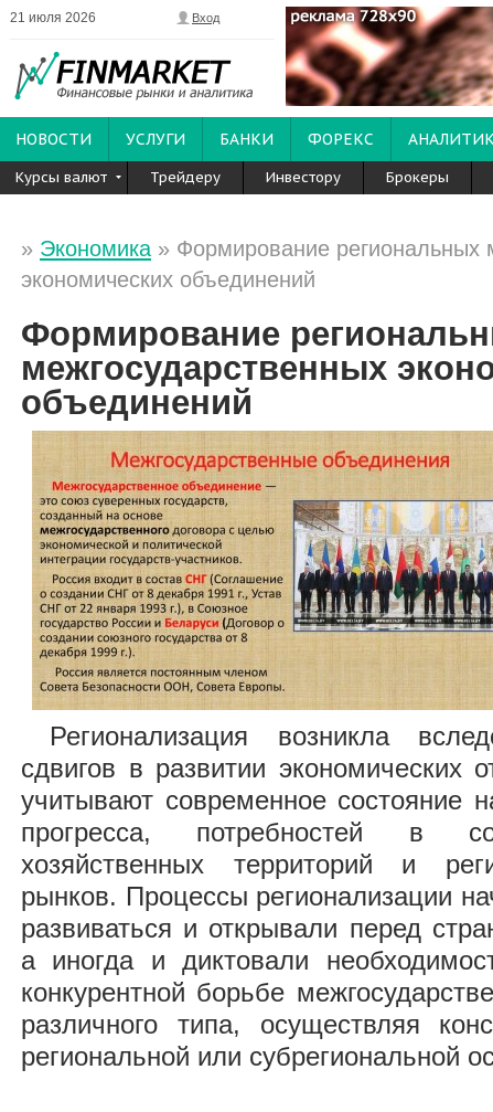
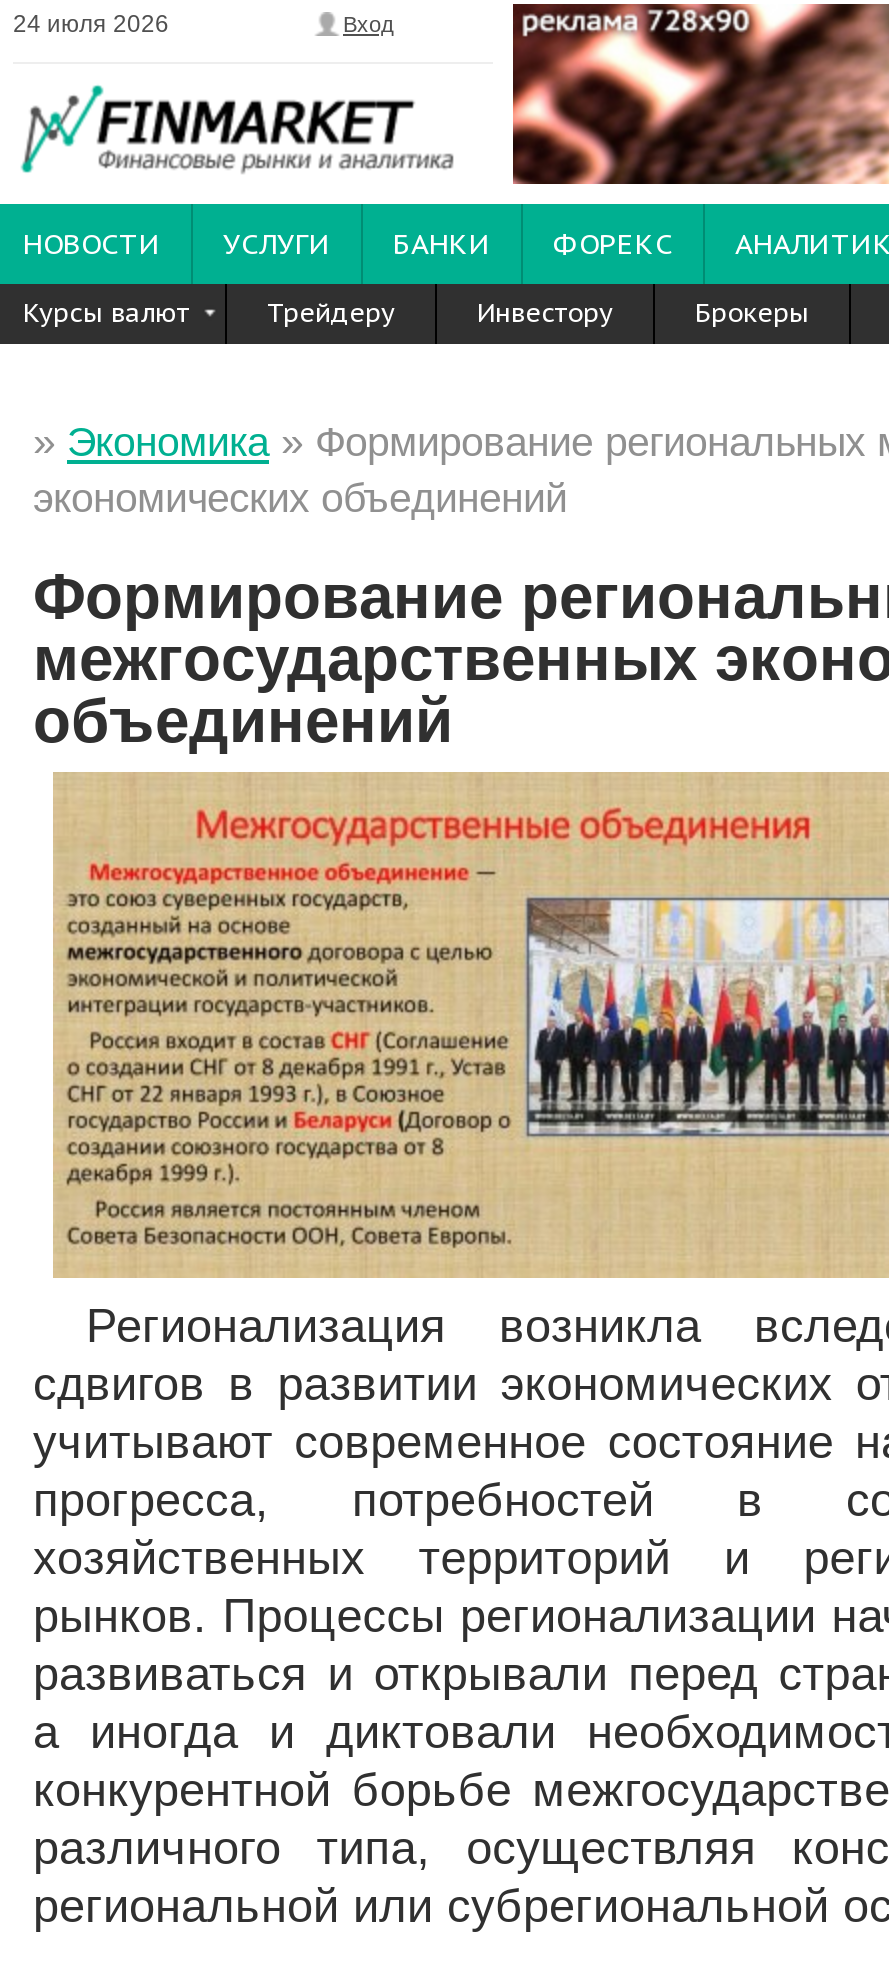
[10,10,96,25] 21 июля 2026 -> [13,10,169,38] 24 июля 2026

